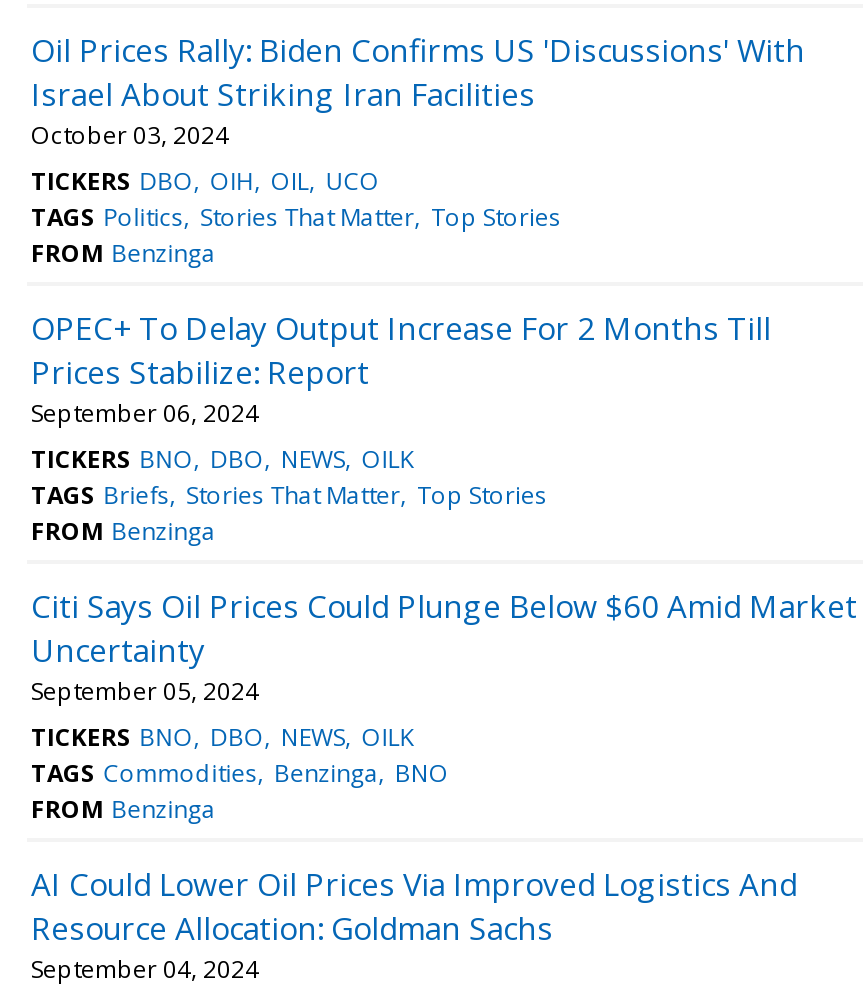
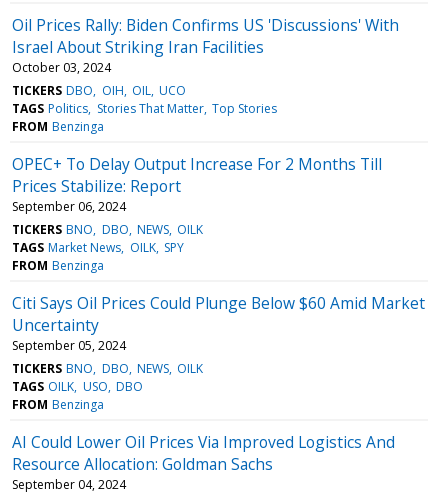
[31,478,547,512] TAGS Briefs Stories That Matter Top Stories -> [12,239,184,256] TAGS Market News OILK SPY
[31,756,449,790] TAGS Commodities Benzinga BNO -> [12,378,143,395] TAGS OILK USO DBO

